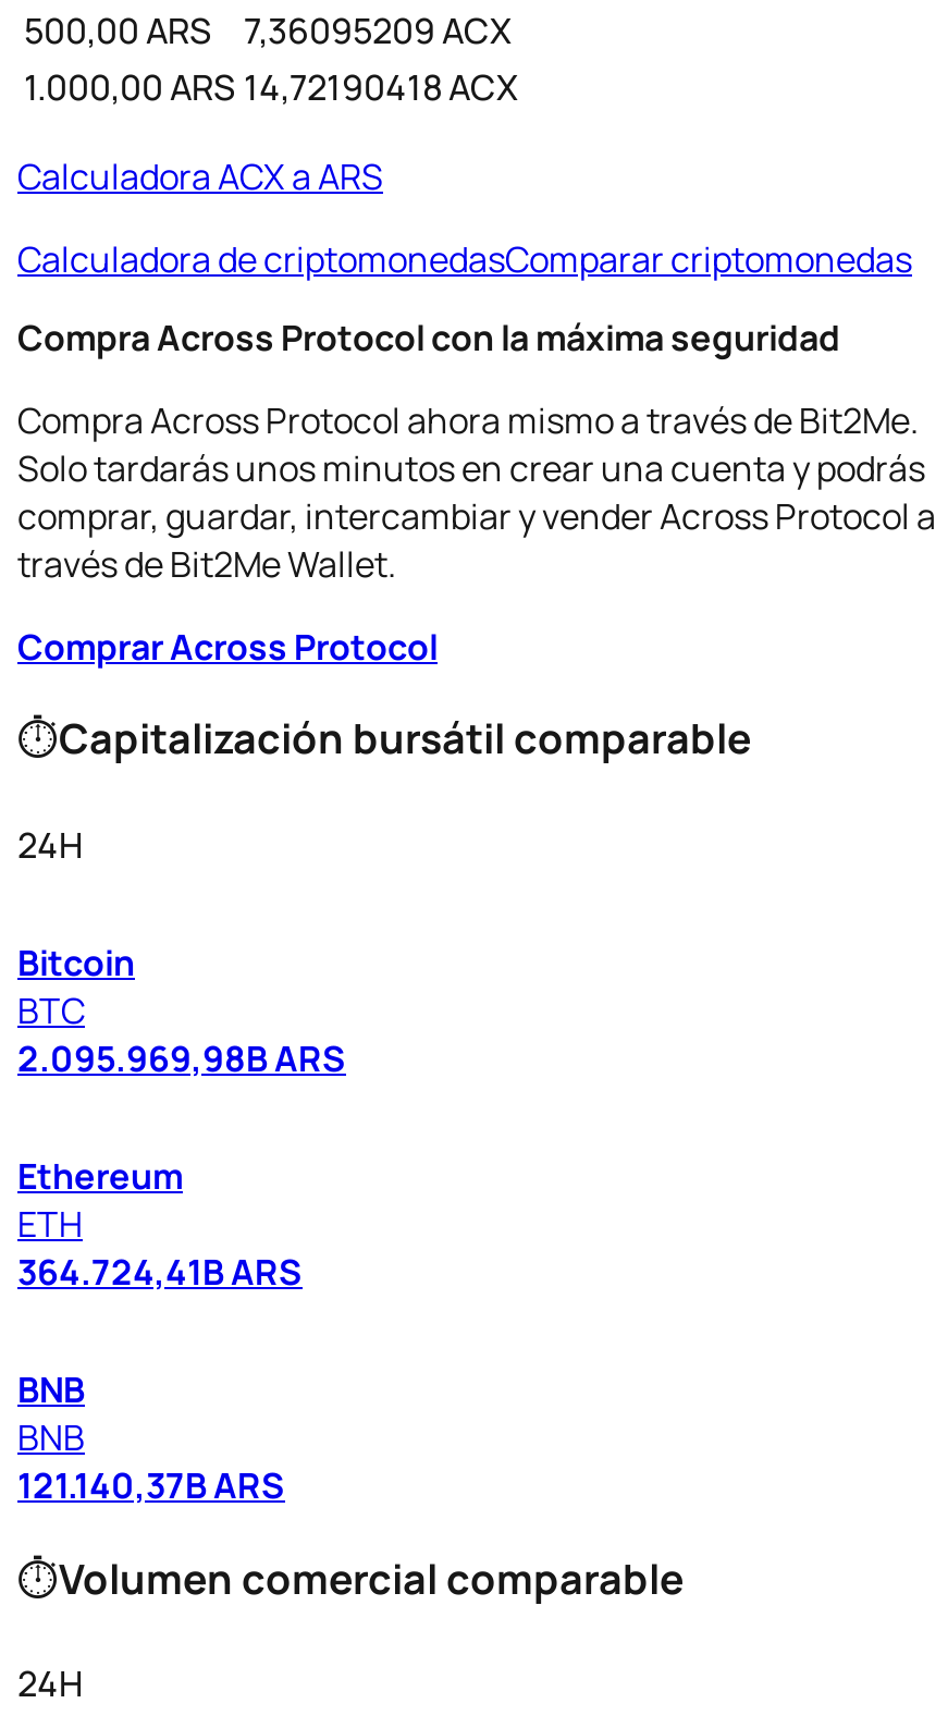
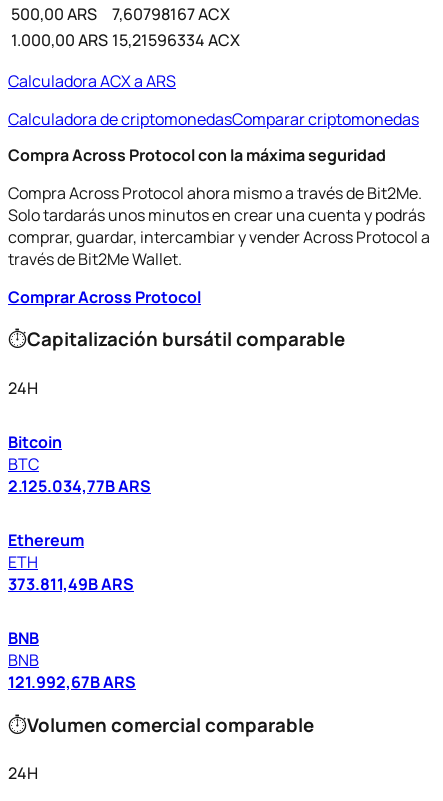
[24,7,512,55] 500,00 ARS 7,36095209 ACX -> [11,3,230,25] 500,00 ARS 7,60798167 ACX
[24,64,518,111] 1.000,00 ARS 14,72190418 ACX -> [11,29,240,51] 1.000,00 ARS 15,21596334 ACX
[17,1034,346,1082] 2.095.969,98B ARS -> [8,475,151,497] 2.125.034,77B ARS
[17,1248,303,1296] 364.724,41B ARS -> [8,573,134,595] 373.811,49B ARS
[17,1461,285,1509] 121.140,37B ARS -> [8,671,136,693] 121.992,67B ARS

